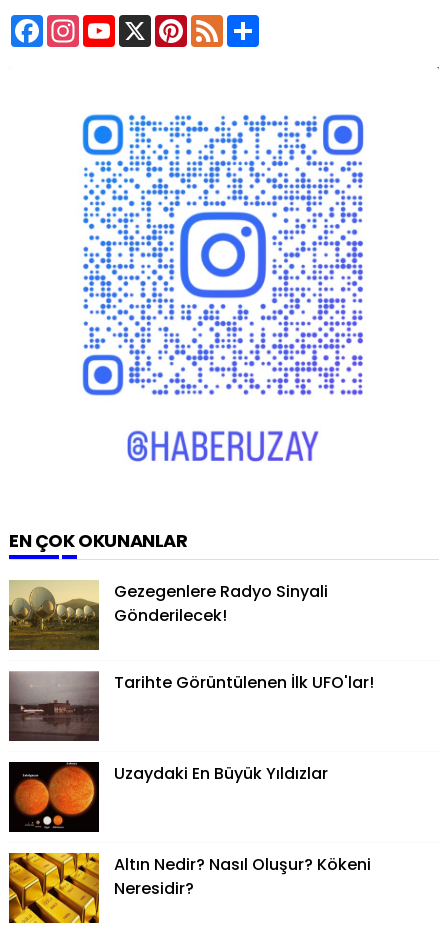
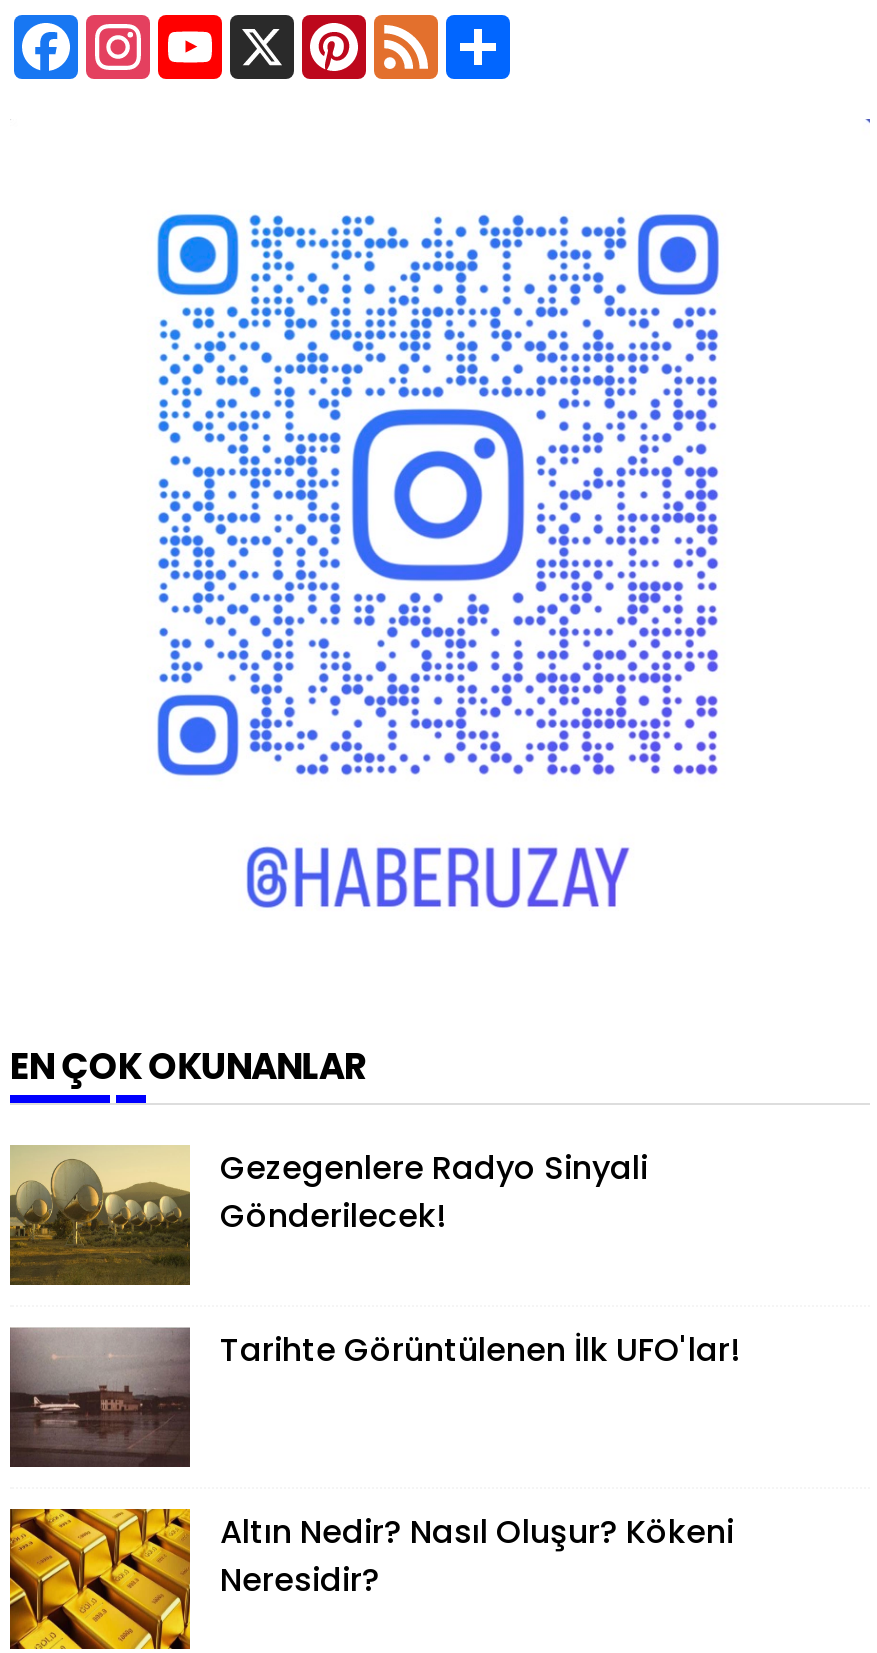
[8,761,328,832] [image] | Uzaydaki En Büyük Yıldızlar -> none

